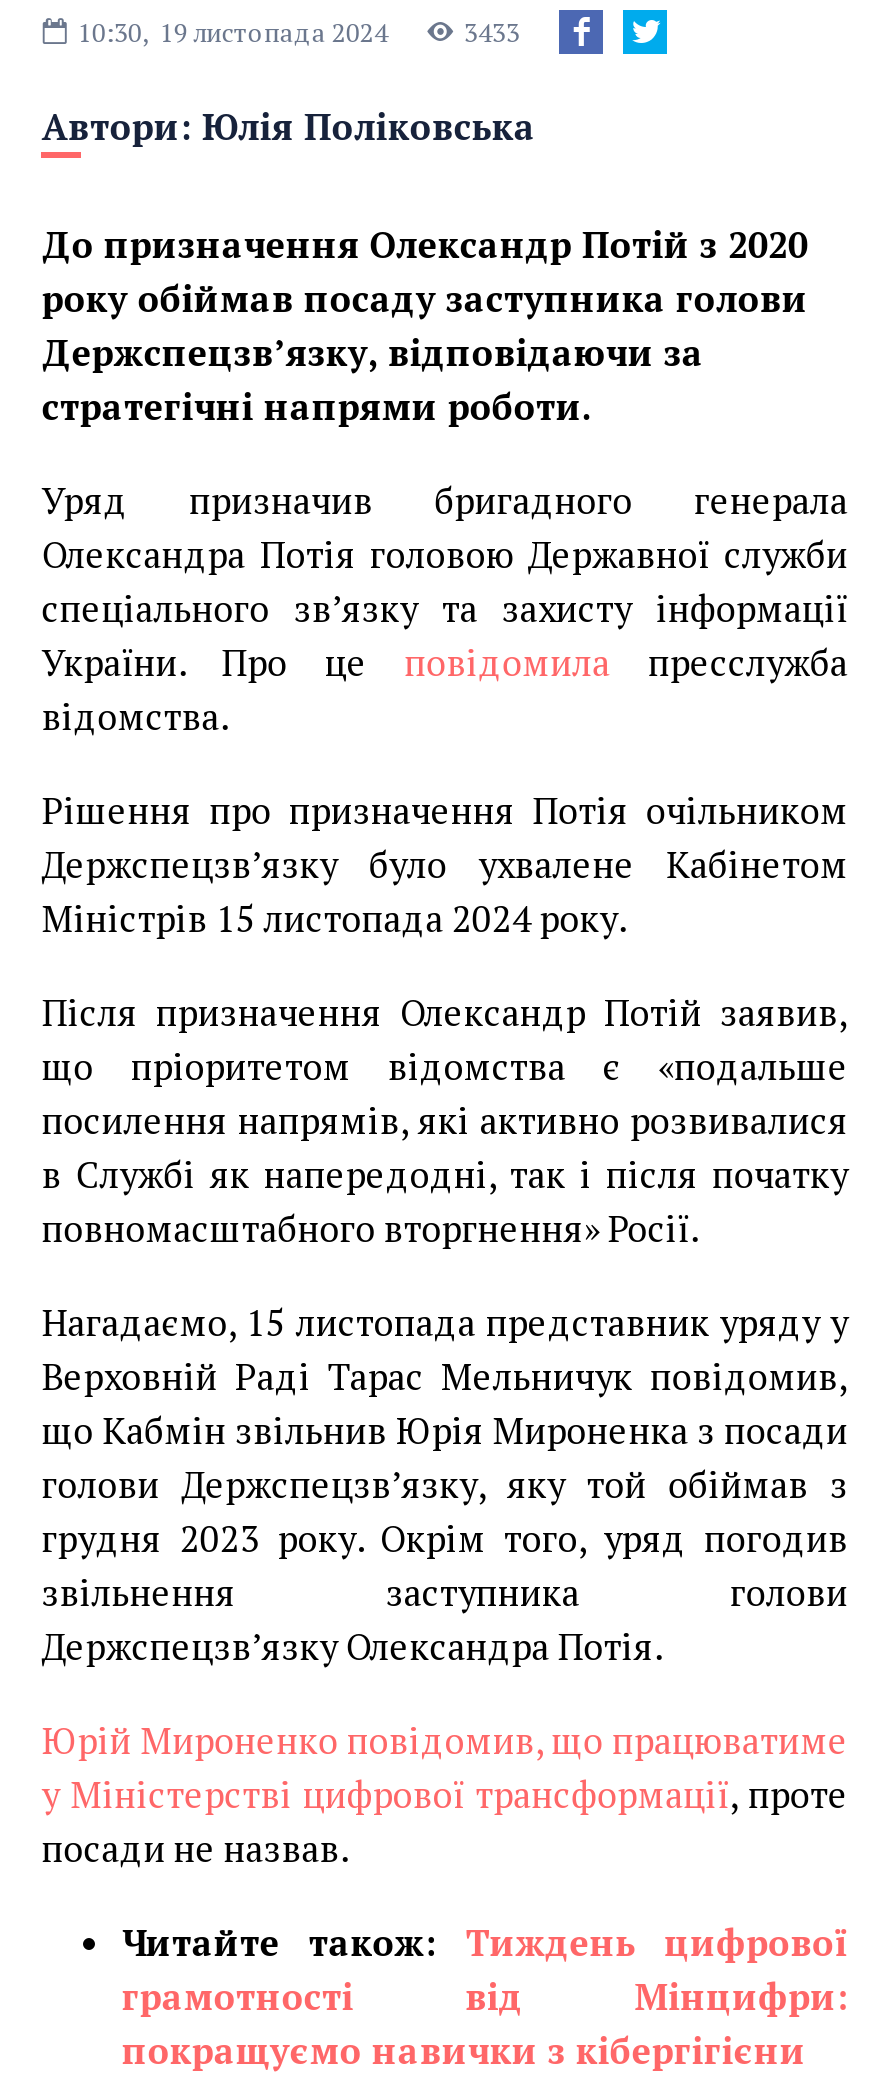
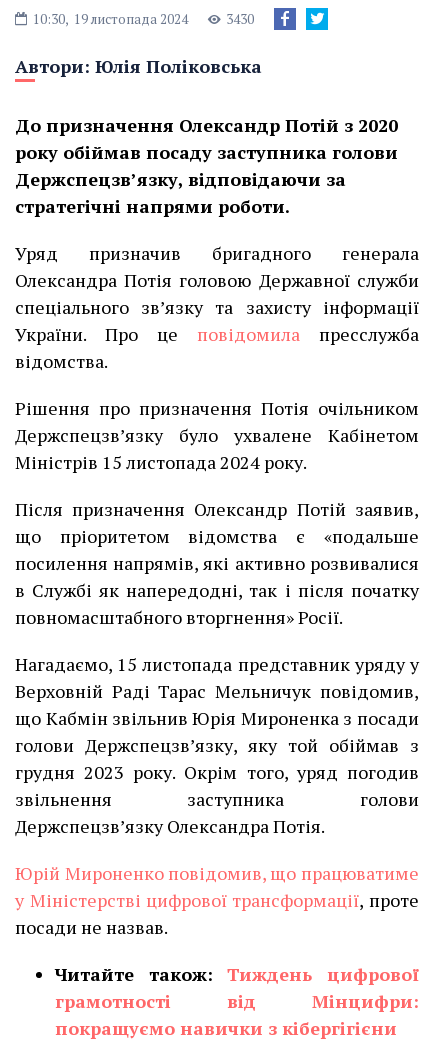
[464,13,520,49] 3433 -> [226,9,254,27] 3430

